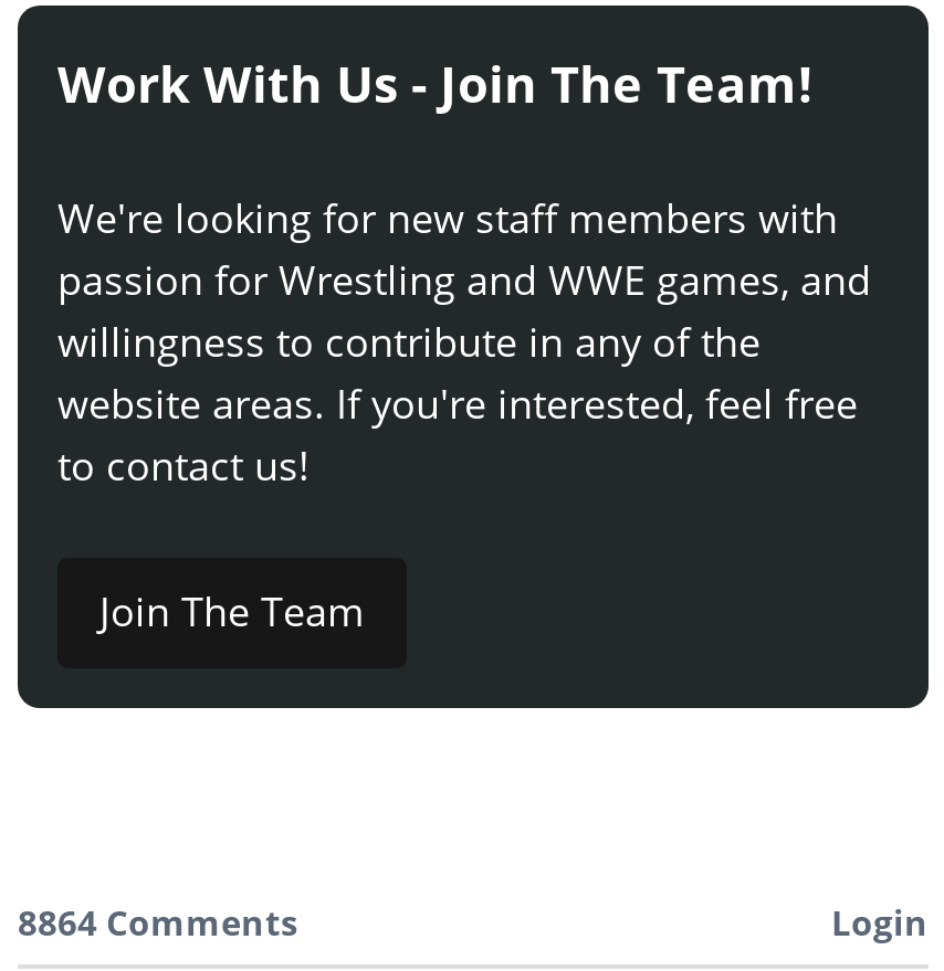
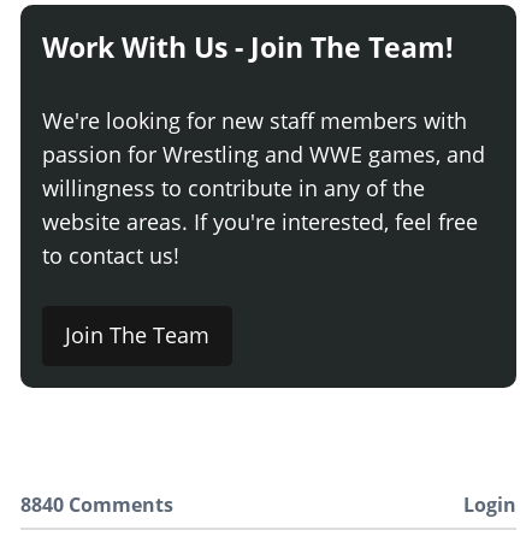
[18,899,298,948] 8864 Comments -> [20,492,173,518] 8840 Comments

